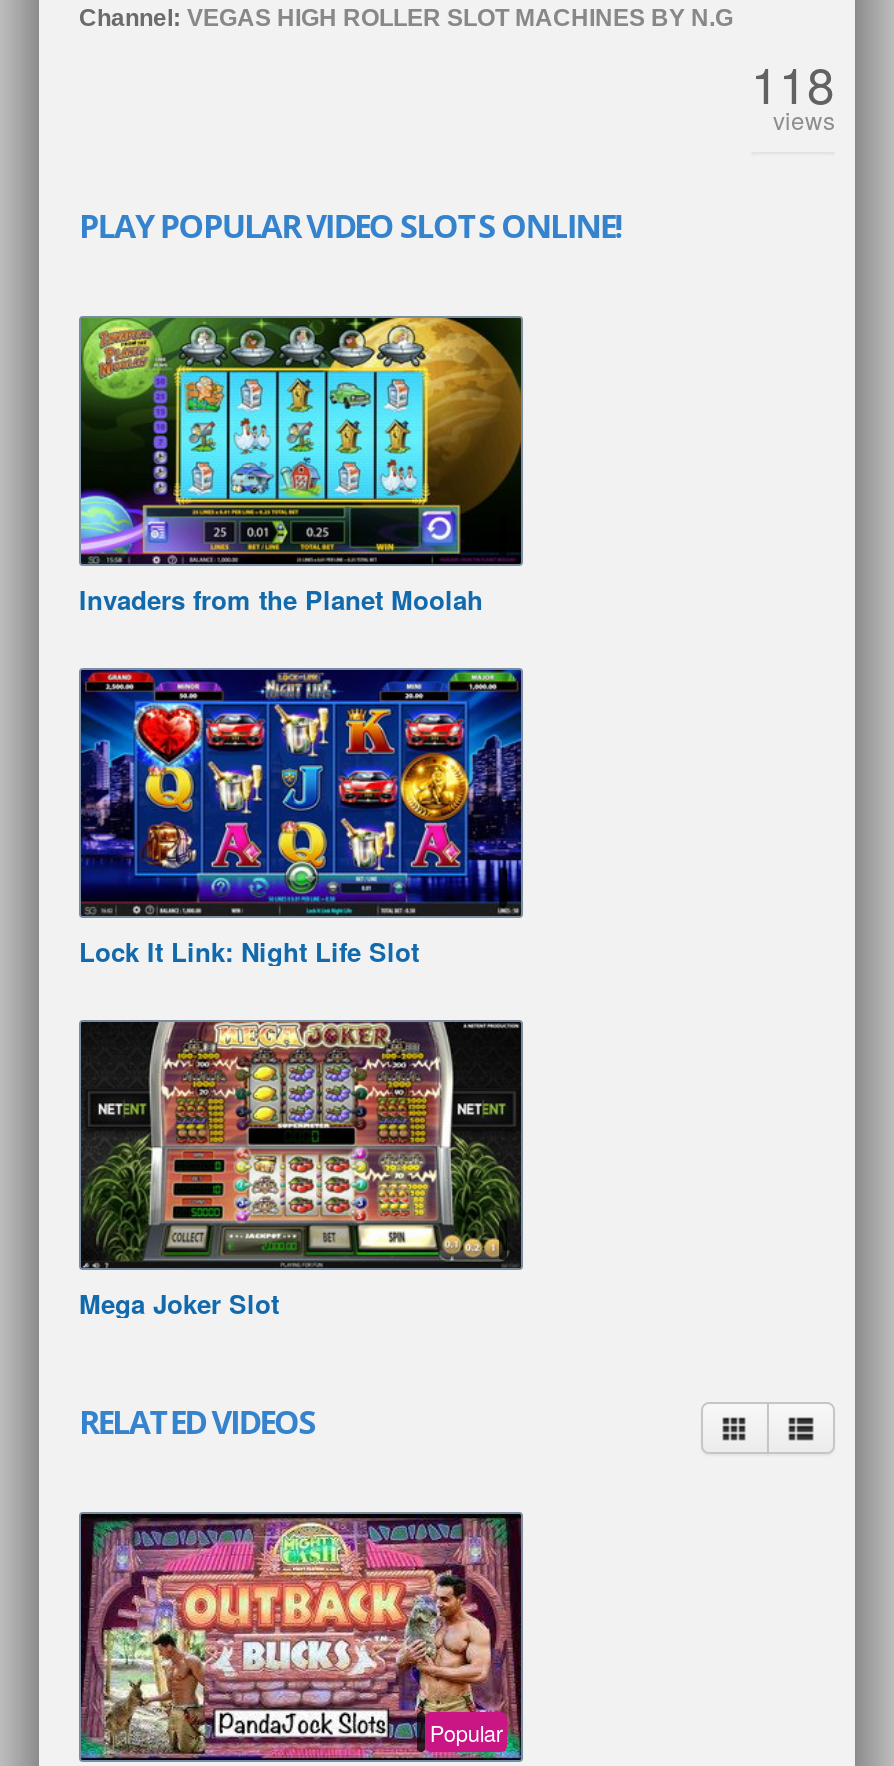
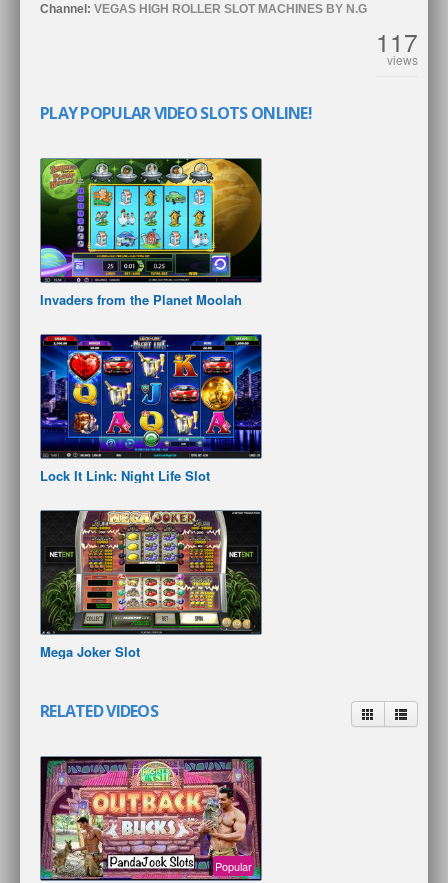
[751,48,835,118] 118 -> [376,24,418,59] 117

